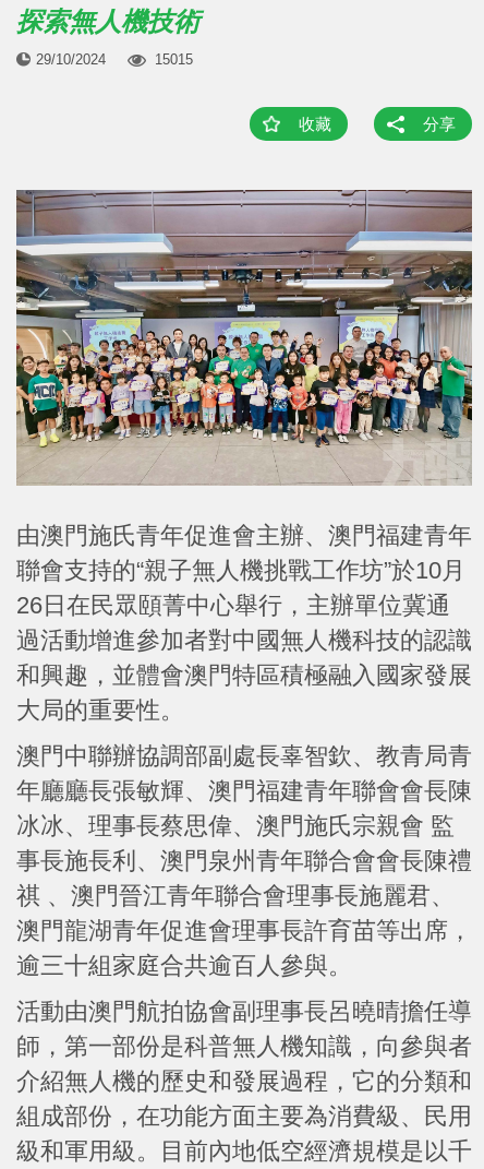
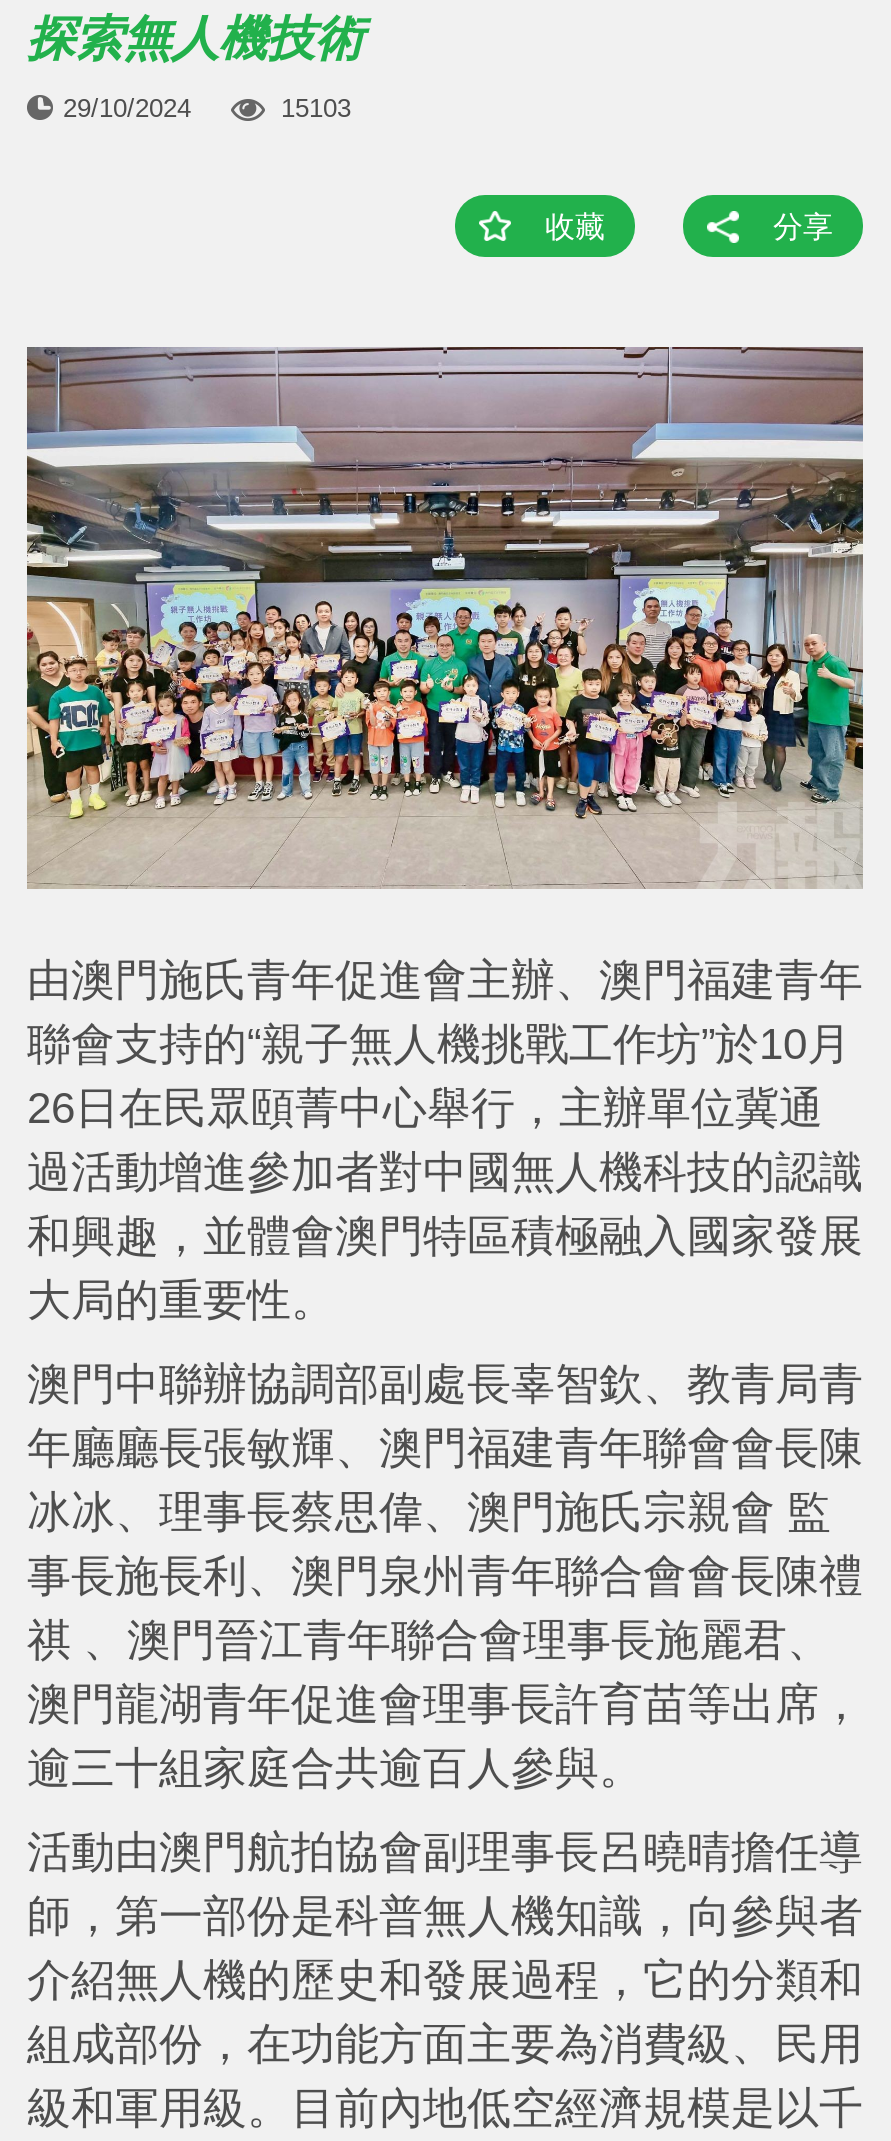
[155,51,193,68] 15015 -> [281,93,351,123] 15103

